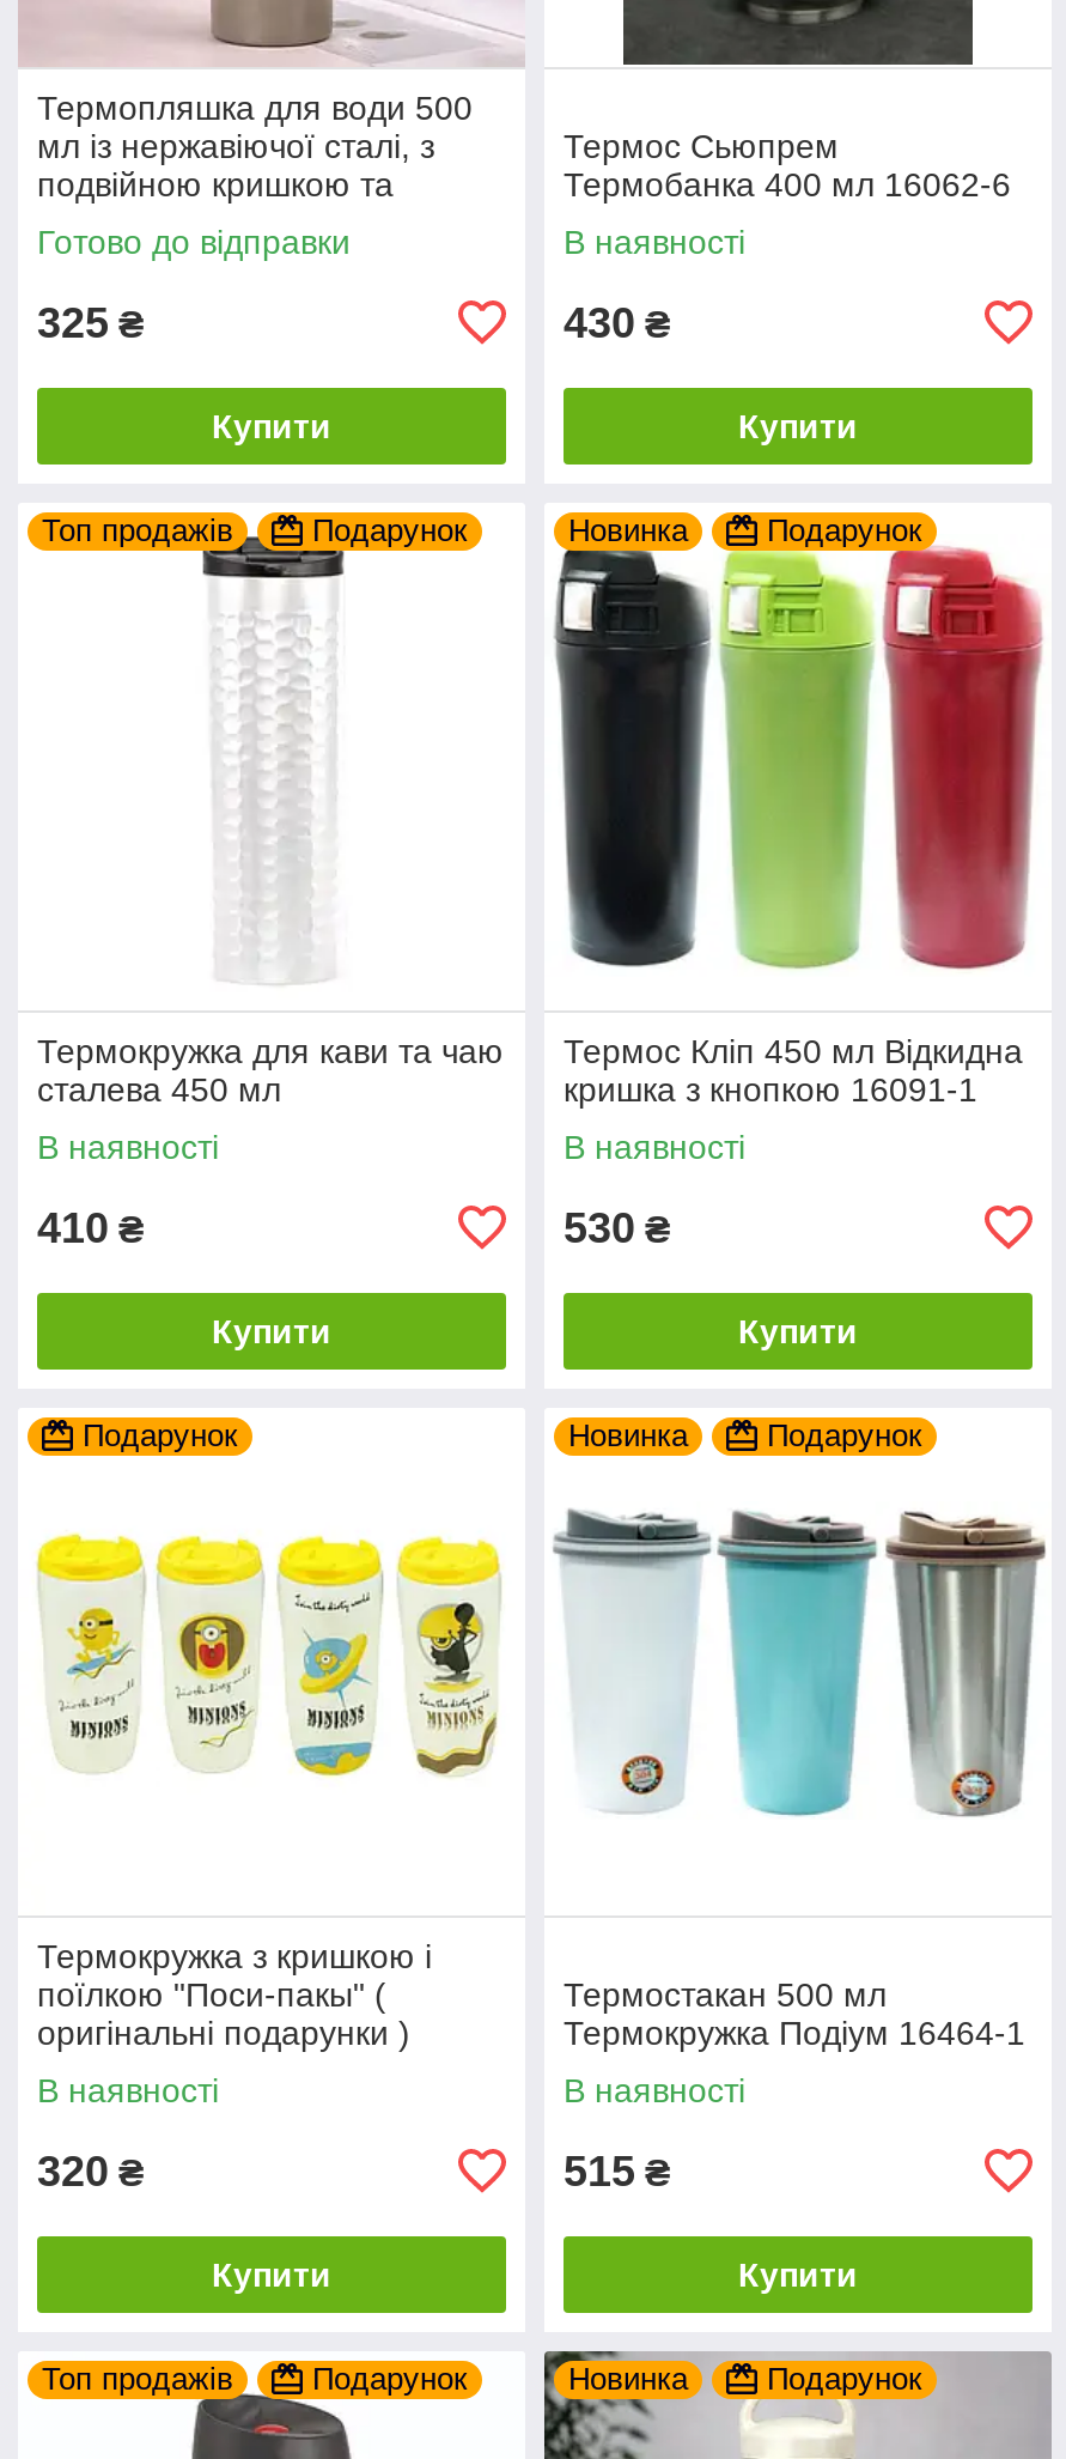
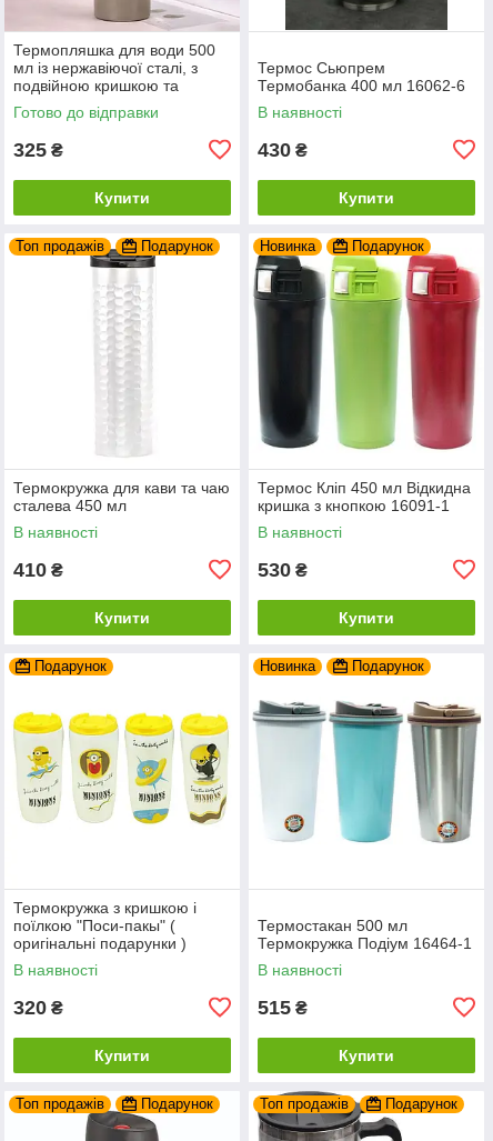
[568,2360,688,2396] Новинка -> [260,1095,349,1112] Топ продажів

